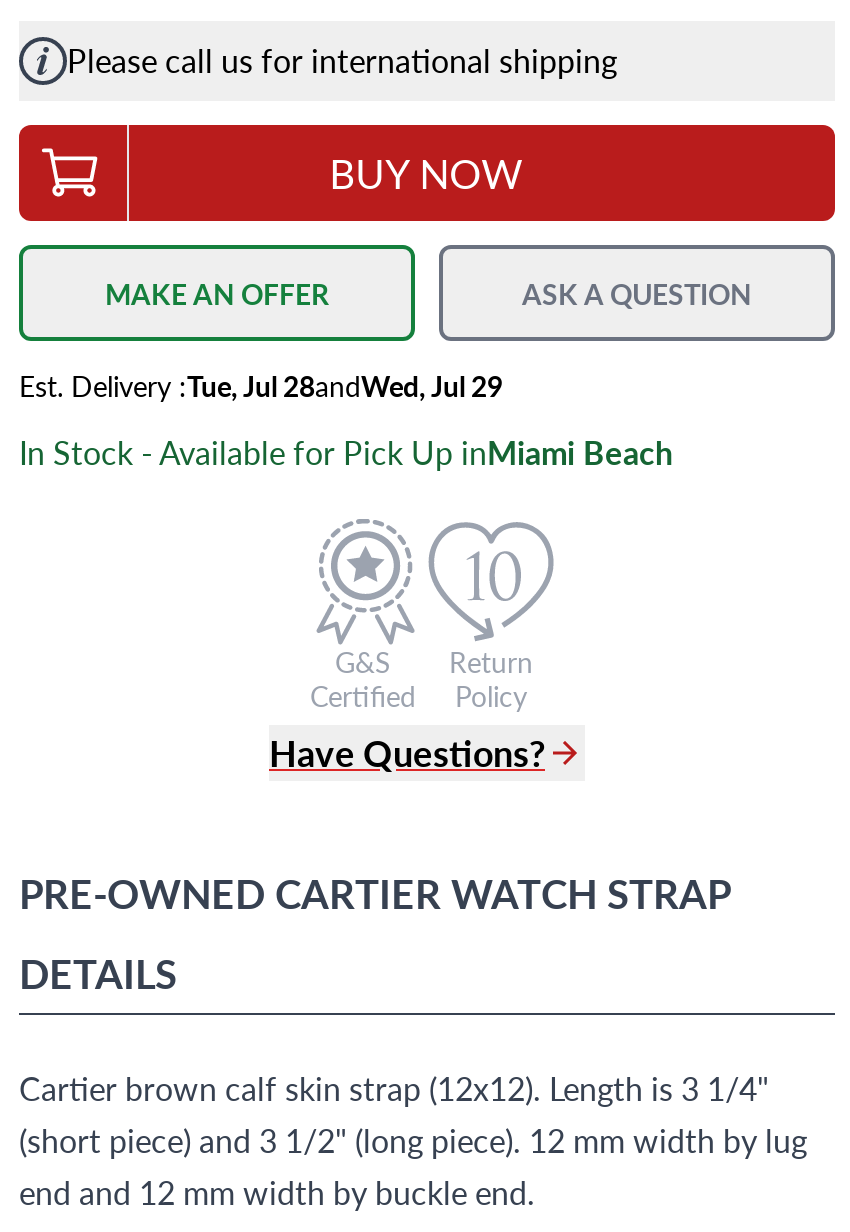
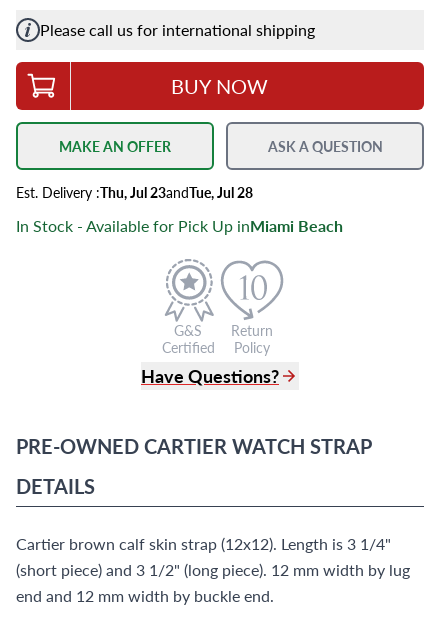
[19,365,503,405] Est. Delivery : Tue, Jul 28andWed, Jul 29 -> [16,182,253,202] Est. Delivery : Thu, Jul 23andTue, Jul 28

